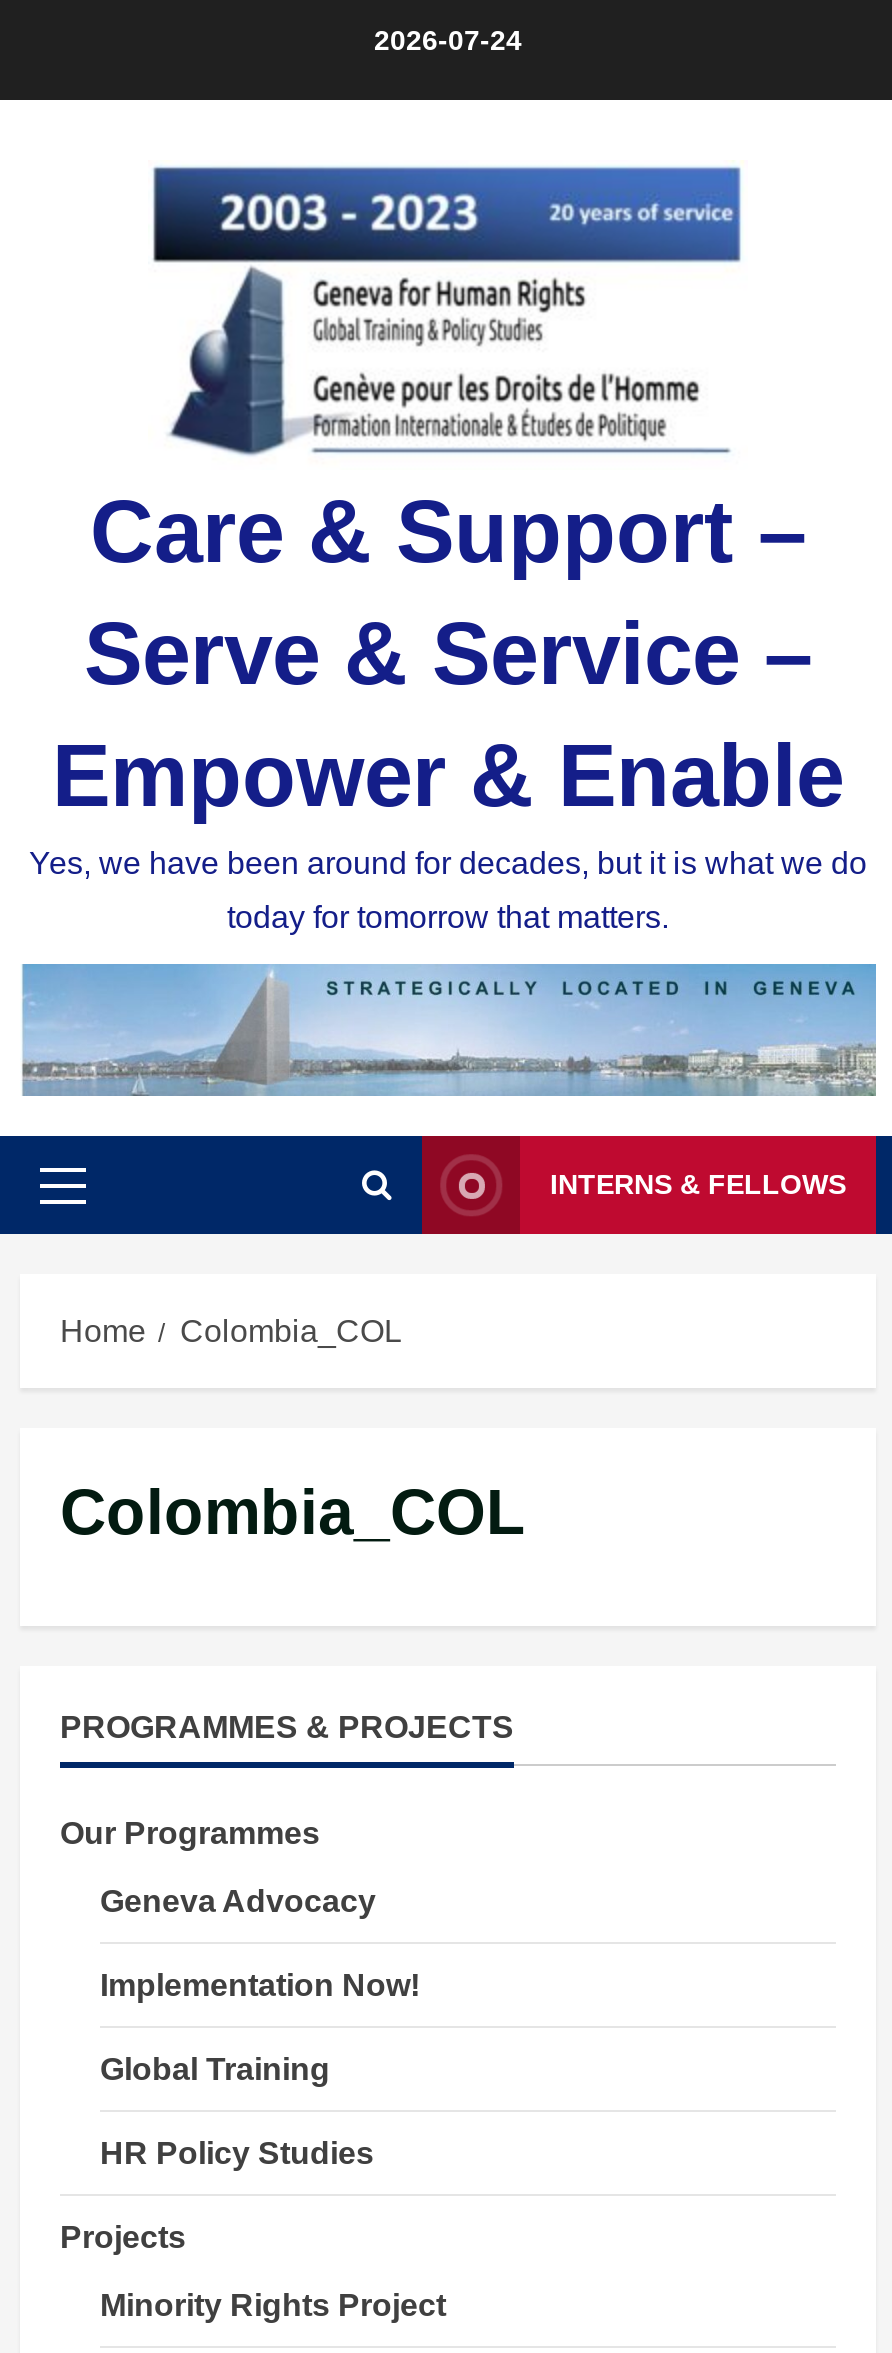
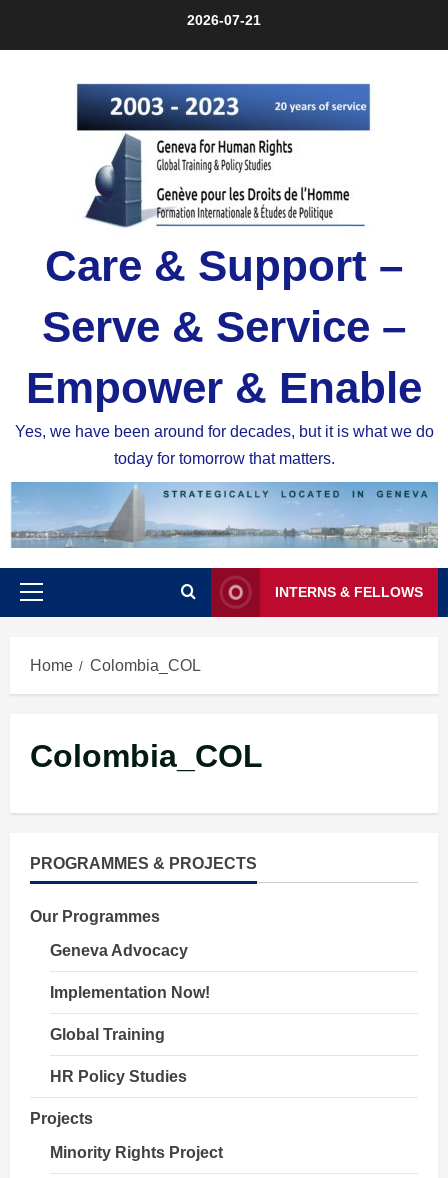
[374,24,522,56] 2026-07-24 -> [187,12,261,28] 2026-07-21

